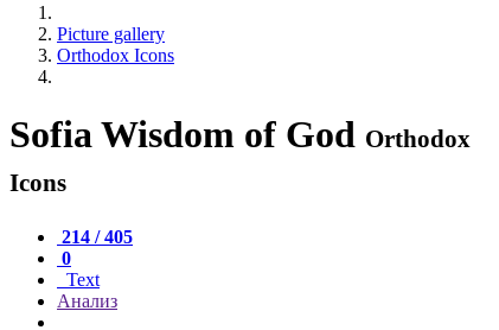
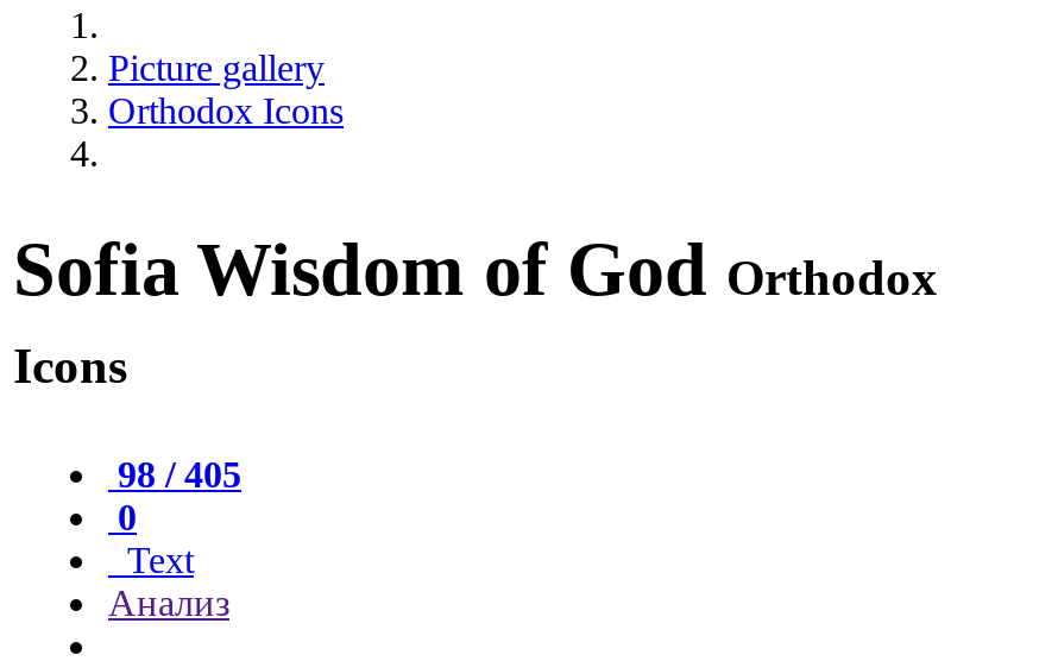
[62,227,133,247] 214 / 405 -> [118,454,241,494] 98 / 405

